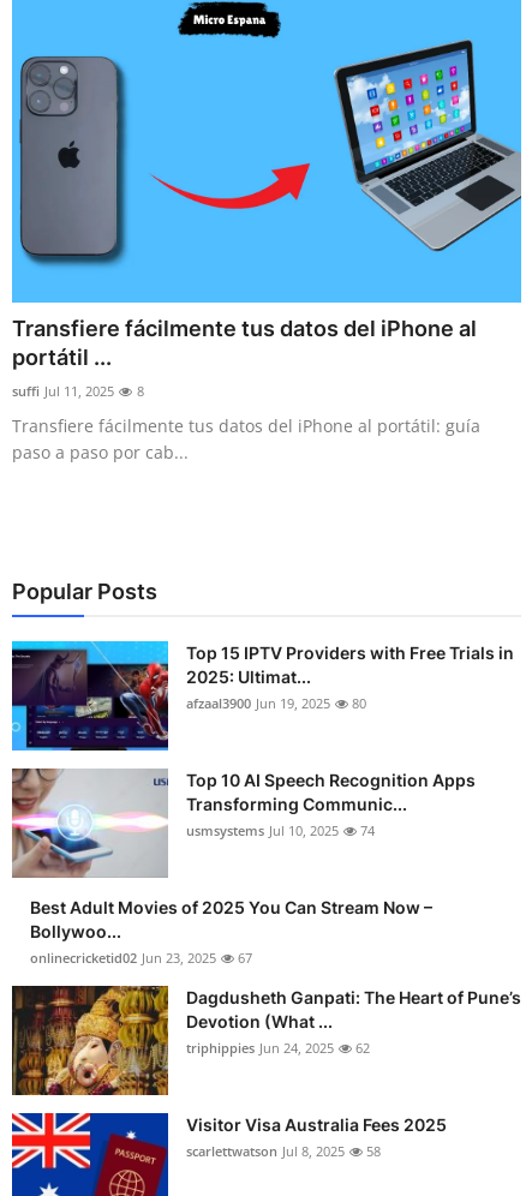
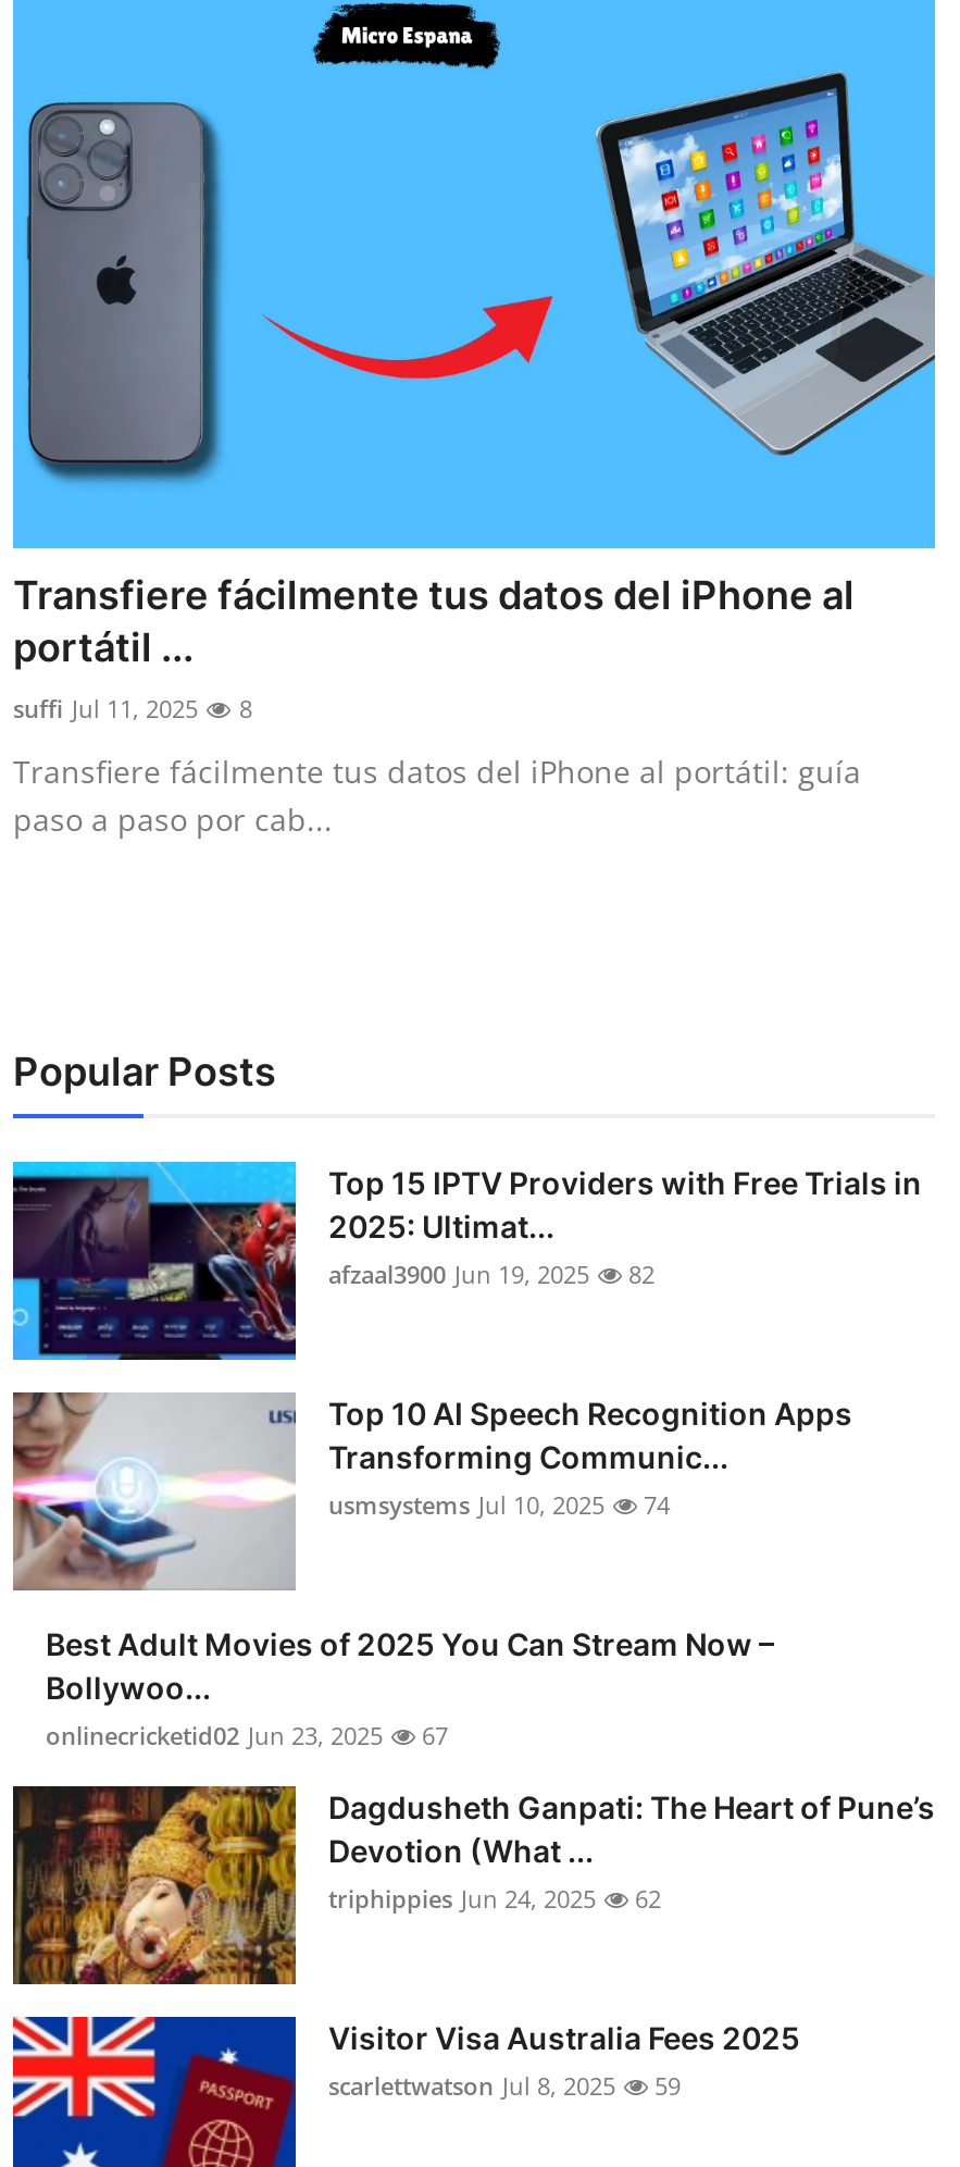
[186,695,366,713] afzaal3900 Jun 19, 2025 80 -> [328,1259,654,1291] afzaal3900 Jun 19, 2025 82
[186,1143,381,1161] scarlettwatson Jul 8, 2025 58 -> [328,2070,681,2103] scarlettwatson Jul 8, 2025 59

